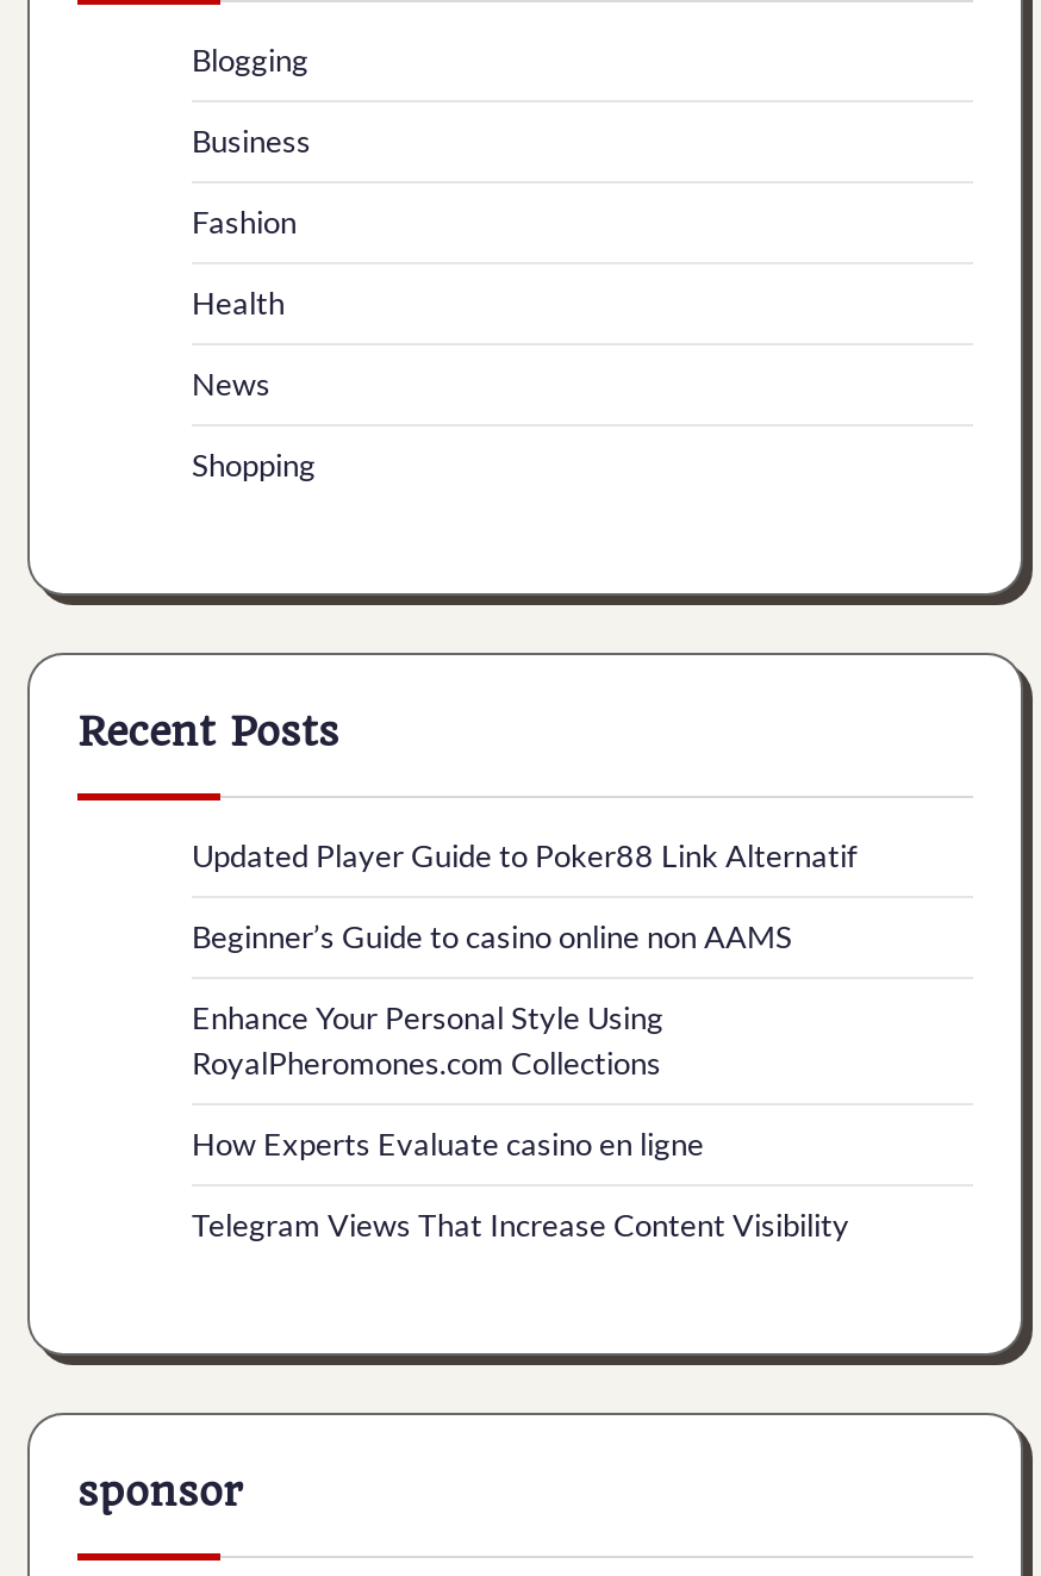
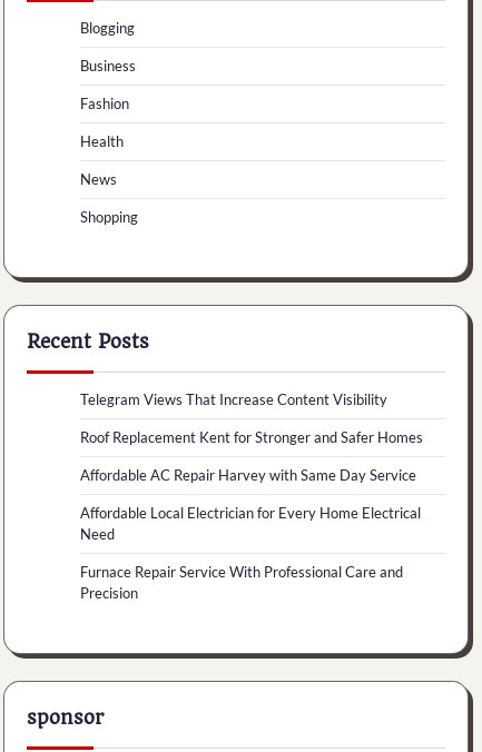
[192,836,856,1163] Updated Player Guide to Poker88 Link Alternatif | Beginner’s Guide to casino online non AAMS | Enhance Your Personal Style Using | RoyalPheromones.com Collections | How Experts Evaluate casino en ligne -> none
moved [192,1206,849,1244] -> [80,390,387,408]: Telegram Views That Increase Content Visibility
none -> [80,428,423,602] Roof Replacement Kent for Stronger and Safer Homes | Affordable AC Repair Harvey with Same Day Service | Affordable Local Electrician for Every Home Electrical | Need | Furnace Repair Service With Professional Care and | Precision

